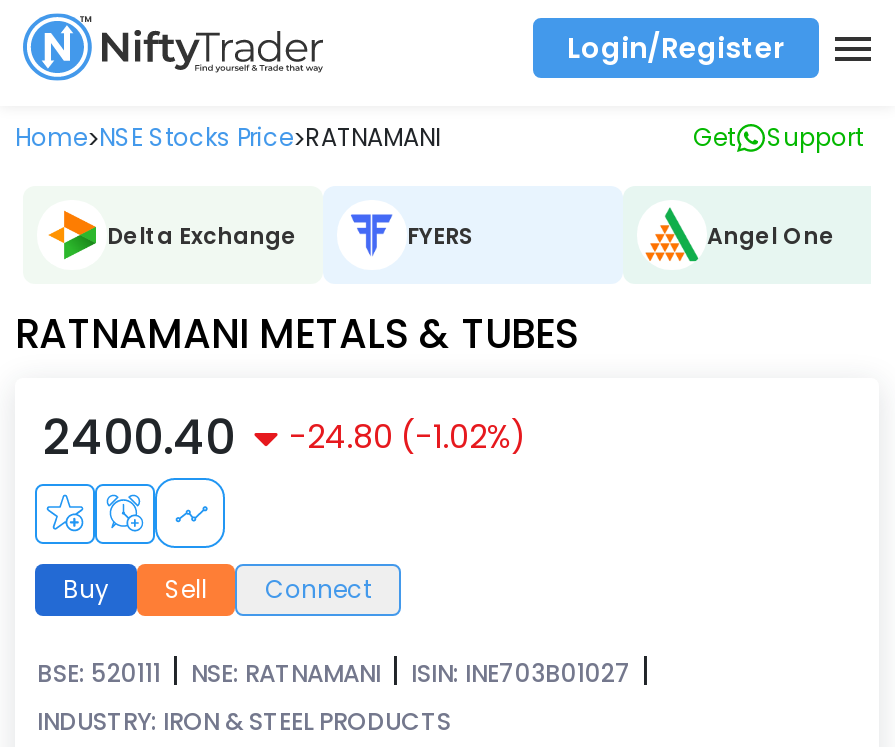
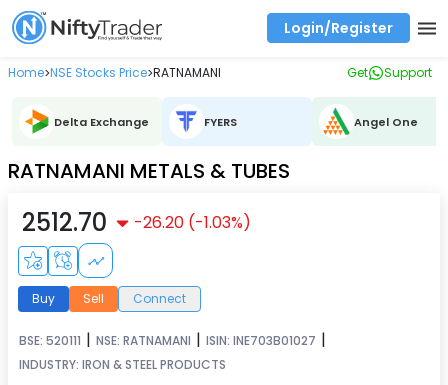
[43,404,235,470] 2400.40 -> [22,206,107,239] 2512.70
[289,414,527,460] -24.80 (-1.02%) -> [134,211,251,234] -26.20 (-1.03%)

